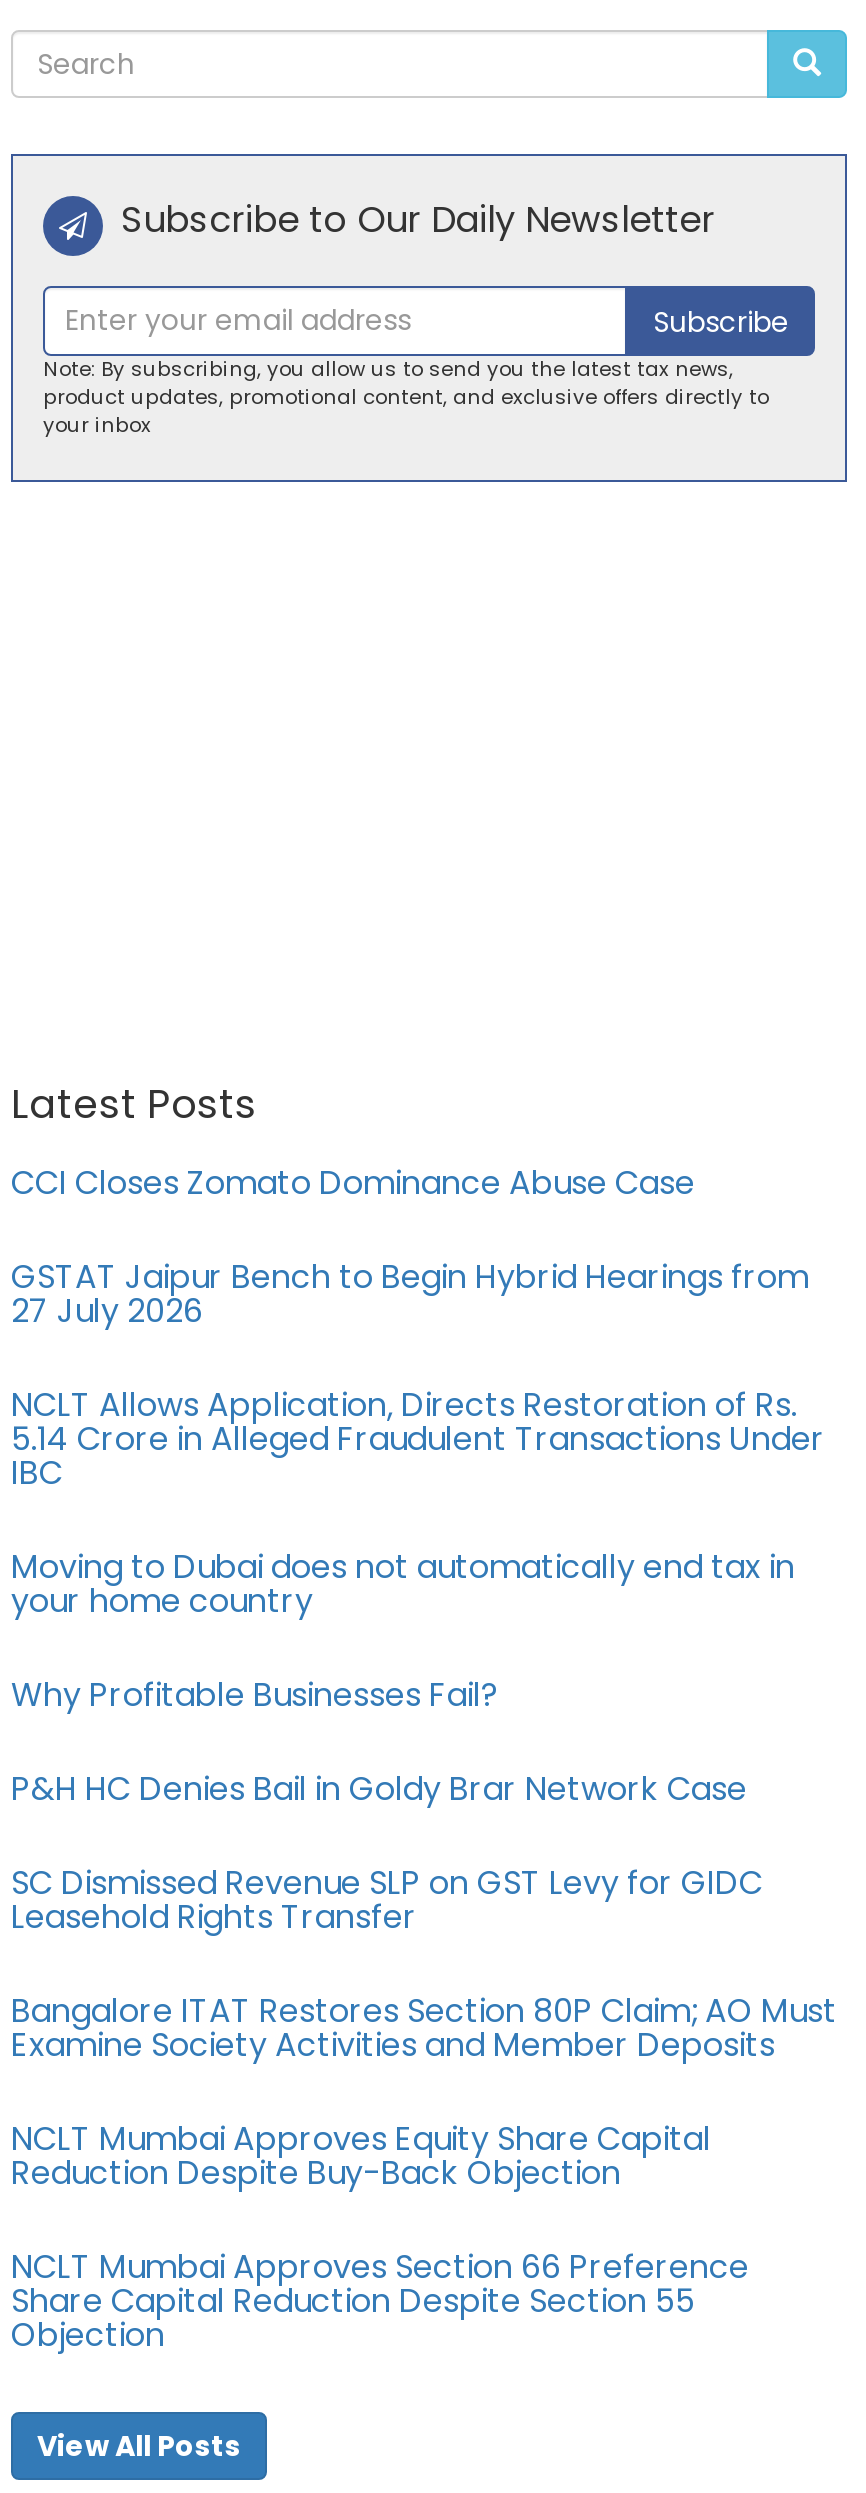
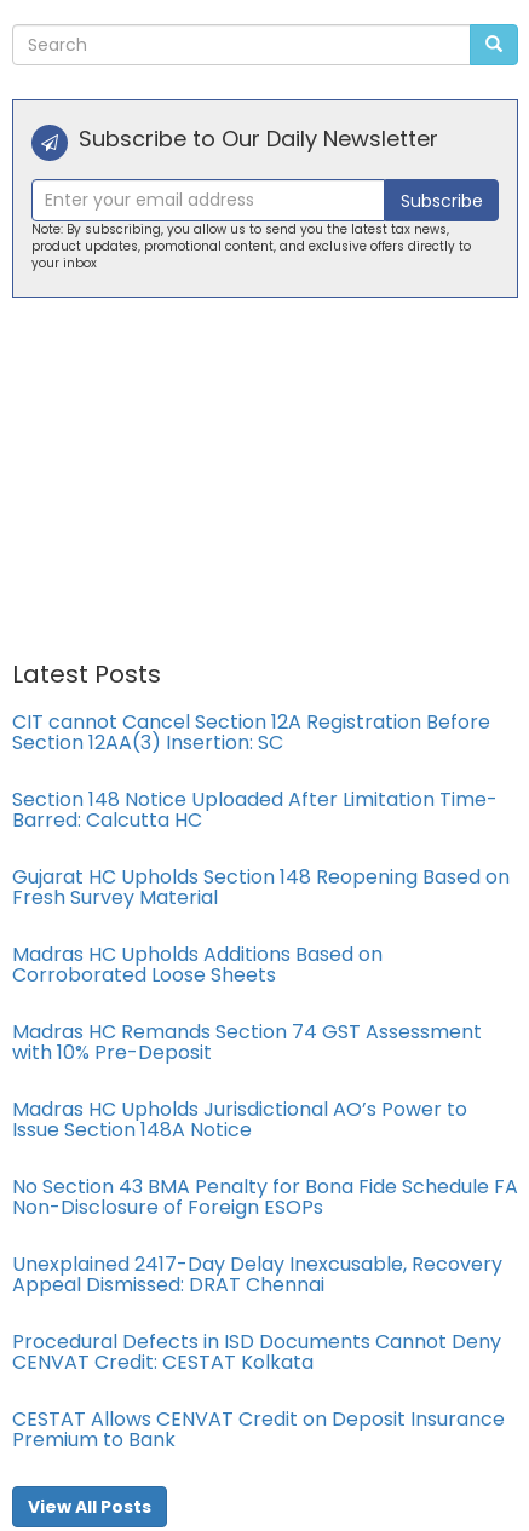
[11,1160,695,1206] CCI Closes Zomato Dominance Abuse Case -> [12,708,490,756] CIT cannot Cancel Section 12A Registration Before | Section 12AA(3) Insertion: SC
[11,1254,809,1334] GSTAT Jaipur Bench to Begin Hybrid Hearings from | 27 July 2026 -> [12,785,498,834] Section 148 Notice Uploaded After Limitation Time- | Barred: Calcutta HC
[11,1382,825,1496] NCLT Allows Application, Directs Restoration of Rs. | 5.14 Crore in Alleged Fraudulent Transactions Under | IBC -> [12,863,510,911] Gujarat HC Upholds Section 148 Reopening Based on | Fresh Survey Material
[11,1544,795,1624] Moving to Dubai does not automatically end tax in | your home country -> [12,940,383,989] Madras HC Upholds Additions Based on | Corroborated Loose Sheets
[11,1672,499,1718] Why Profitable Businesses Fail? -> [12,1018,482,1066] Madras HC Remands Section 74 GST Assessment | with 10% Pre-Deposit
[11,1766,747,1812] P&H HC Denies Bail in Goldy Brar Network Case -> [12,1095,467,1144] Madras HC Upholds Jurisdictional AO’s Power to | Issue Section 148A Notice
[11,1860,763,1940] SC Dismissed Revenue SLP on GST Levy for GIDC | Leasehold Rights Transfer -> [12,1173,518,1221] No Section 43 BMA Penalty for Bona Fide Schedule FA | Non-Disclosure of Foreign ESOPs
[11,1988,837,2068] Bangalore ITAT Restores Section 80P Claim; AO Must | Examine Society Activities and Member Deposits -> [12,1250,502,1299] Unexplained 2417-Day Delay Inexcusable, Recovery | Appeal Dismissed: DRAT Chennai
[11,2116,711,2196] NCLT Mumbai Approves Equity Share Capital | Reduction Despite Buy-Back Objection -> [12,1328,501,1376] Procedural Defects in ISD Documents Cannot Deny | CENVAT Credit: CESTAT Kolkata
[11,2244,749,2358] NCLT Mumbai Approves Section 66 Preference | Share Capital Reduction Despite Section 55 | Objection -> [12,1405,505,1454] CESTAT Allows CENVAT Credit on Deposit Insurance | Premium to Bank

